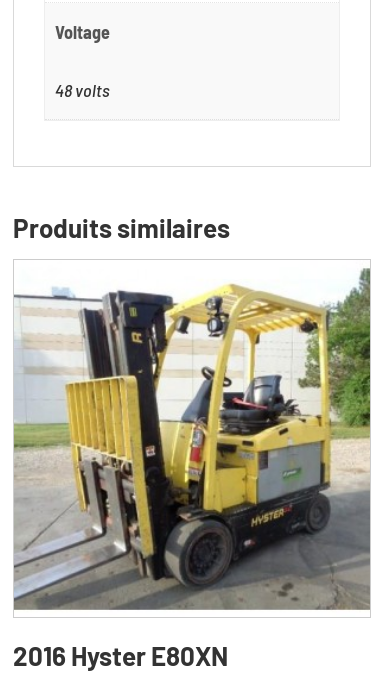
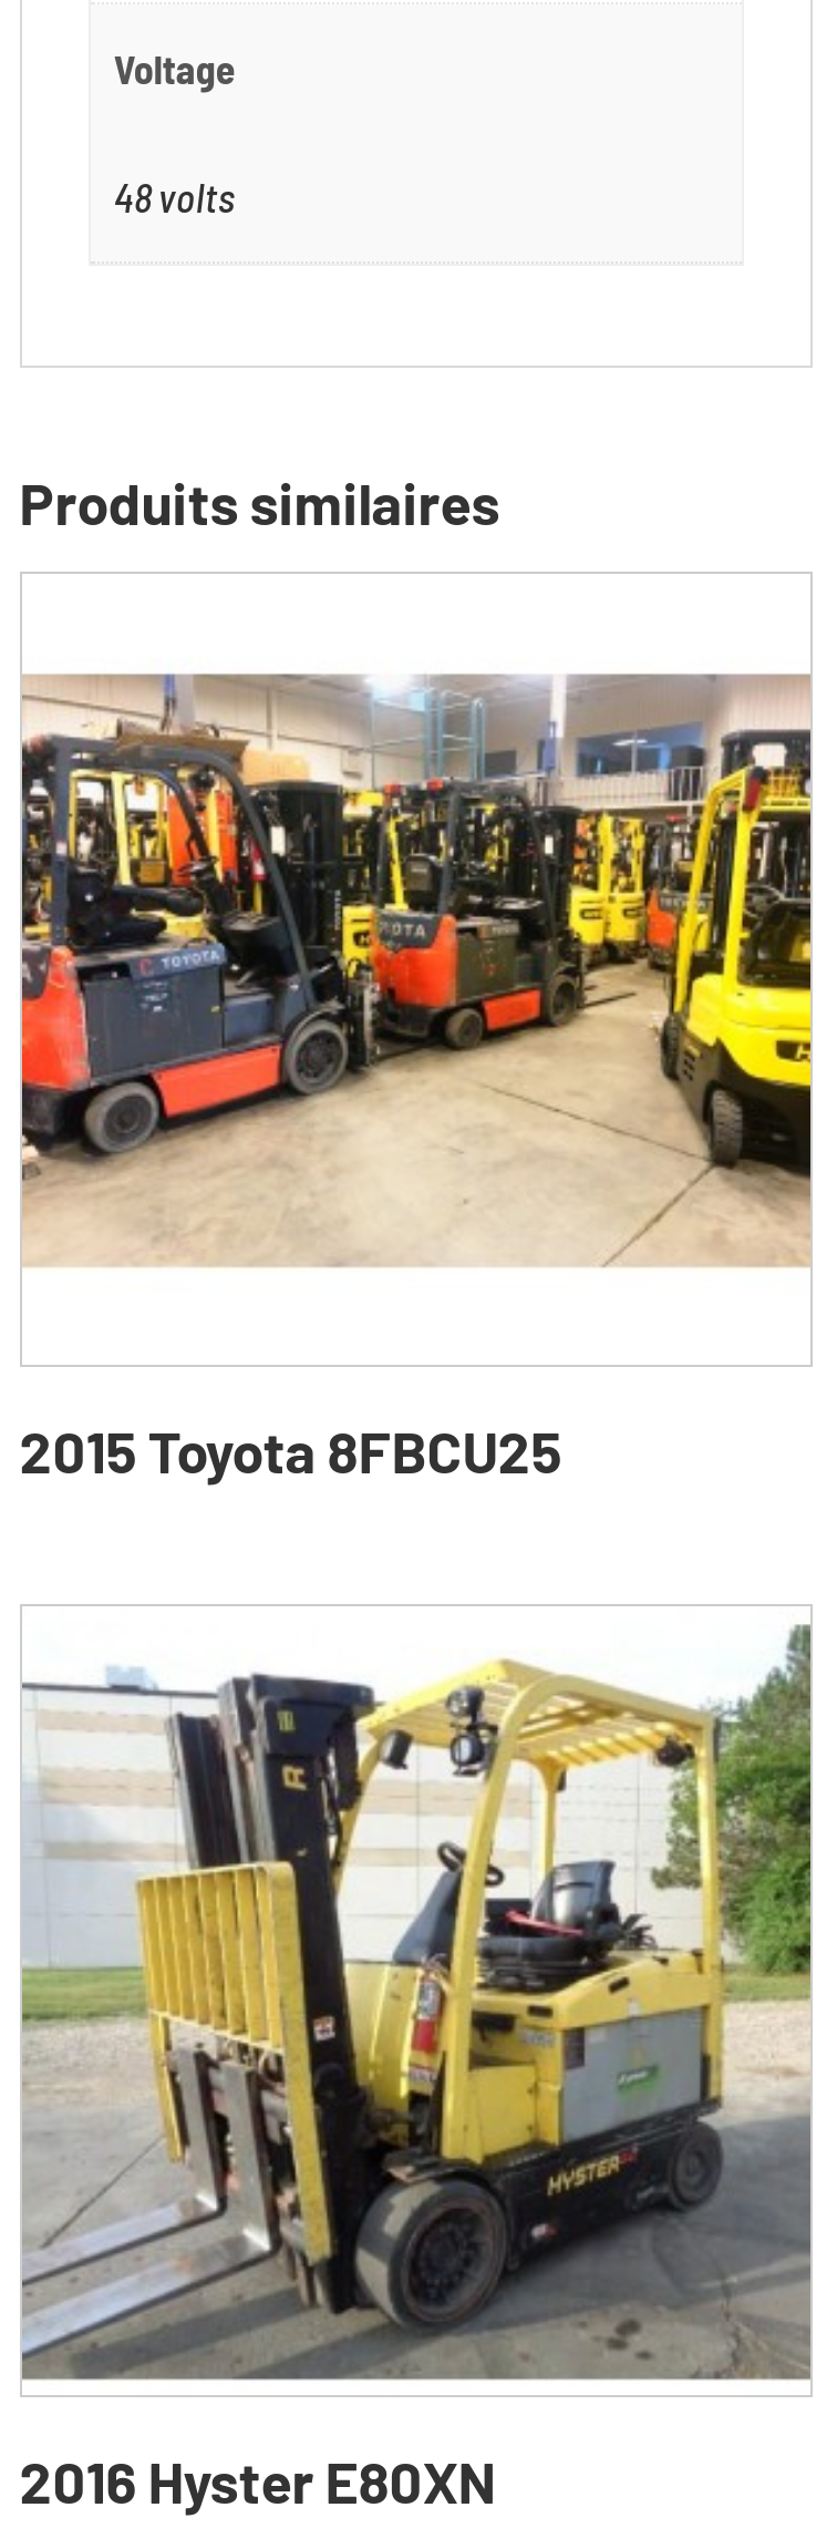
none -> [19,1415,562,1483] 2015 Toyota 8FBCU25
none -> [20,671,813,1270] [image]

